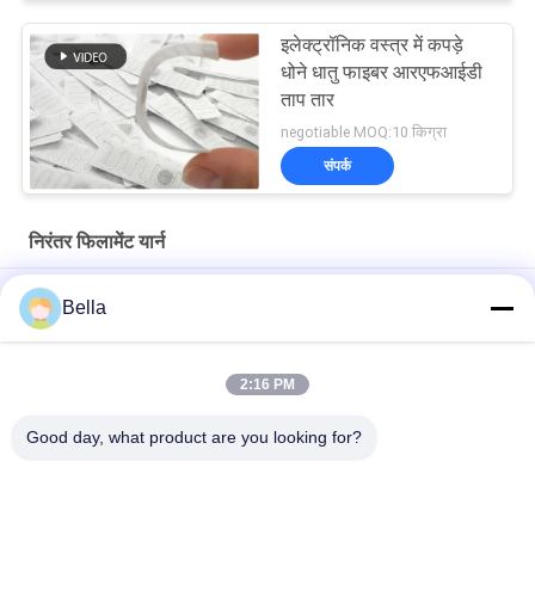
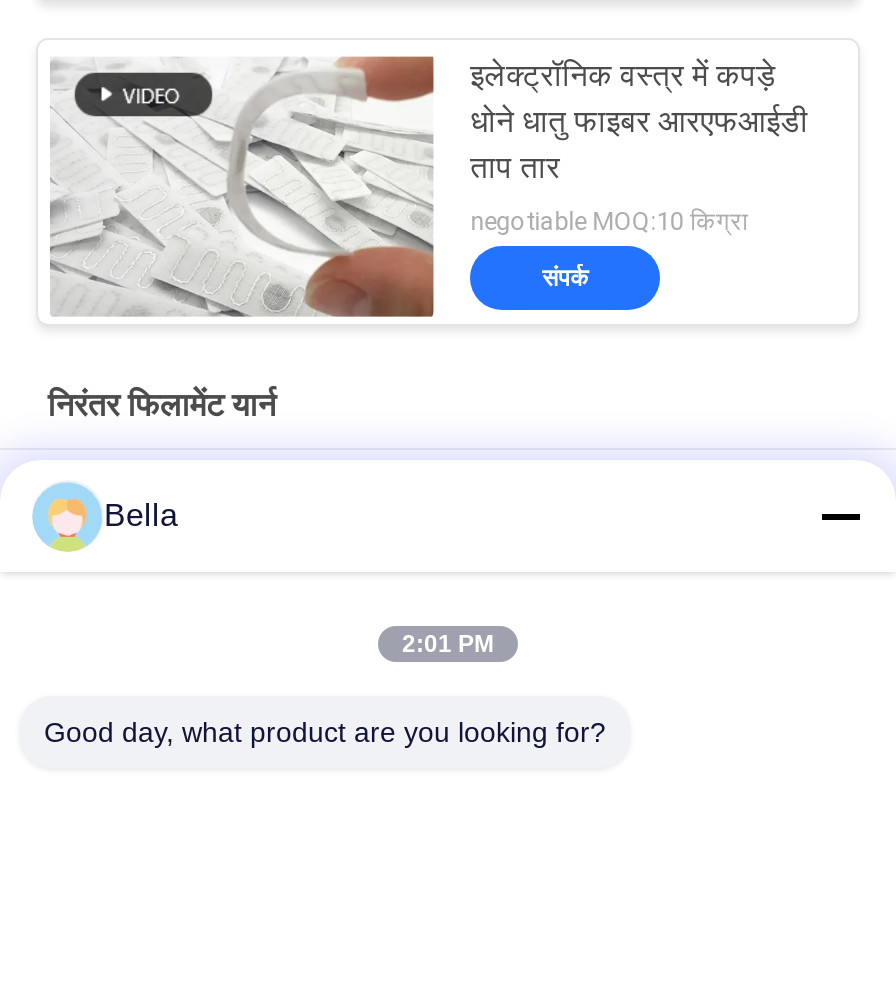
[240,376,295,393] 2:16 PM -> [402,630,494,658] 2:01 PM

